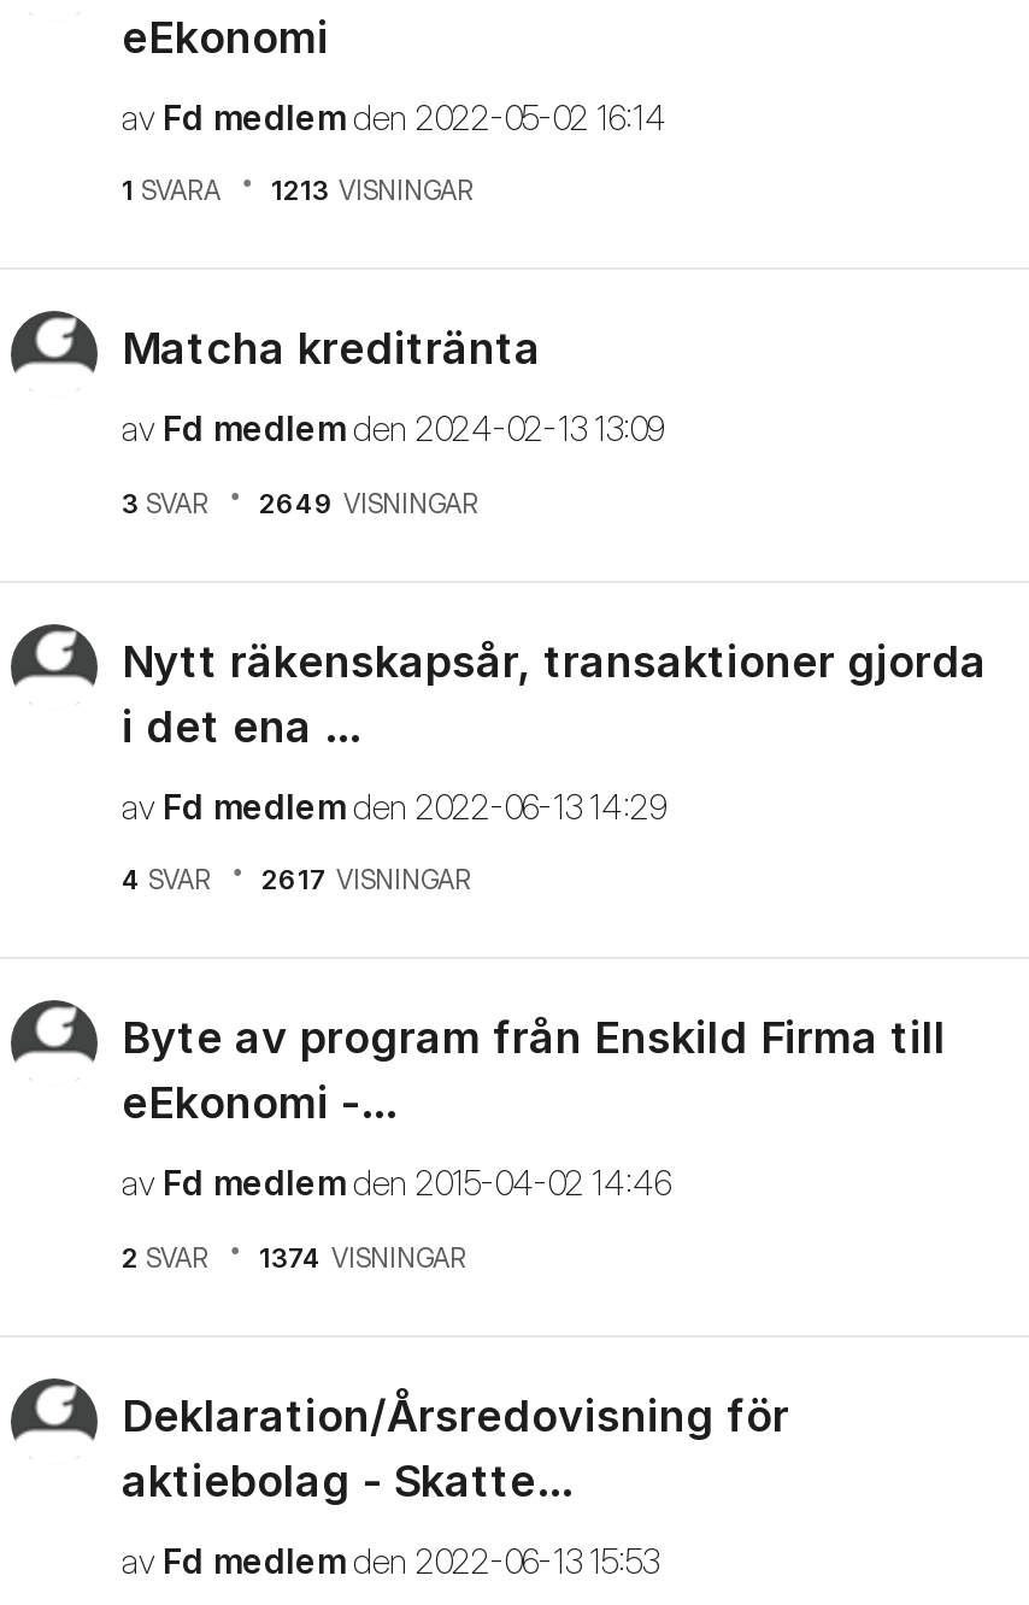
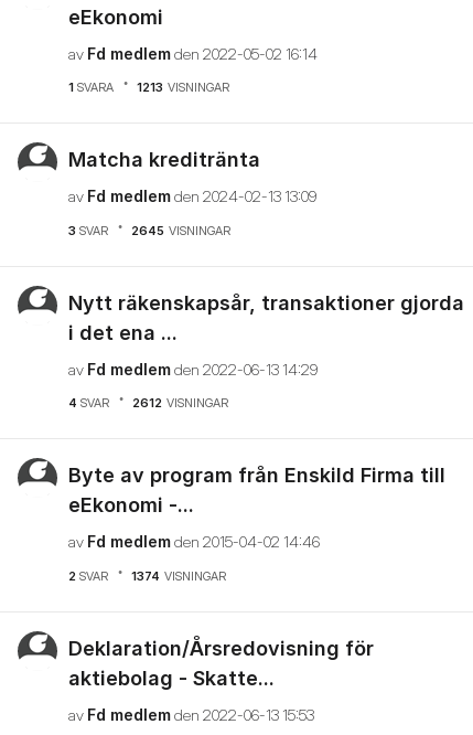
[122,486,478,519] 3 SVAR 2649 VISNINGAR -> [68,222,230,238] 3 SVAR 2645 VISNINGAR
[122,863,471,896] 4 SVAR 2617 VISNINGAR -> [68,395,228,411] 4 SVAR 2612 VISNINGAR

